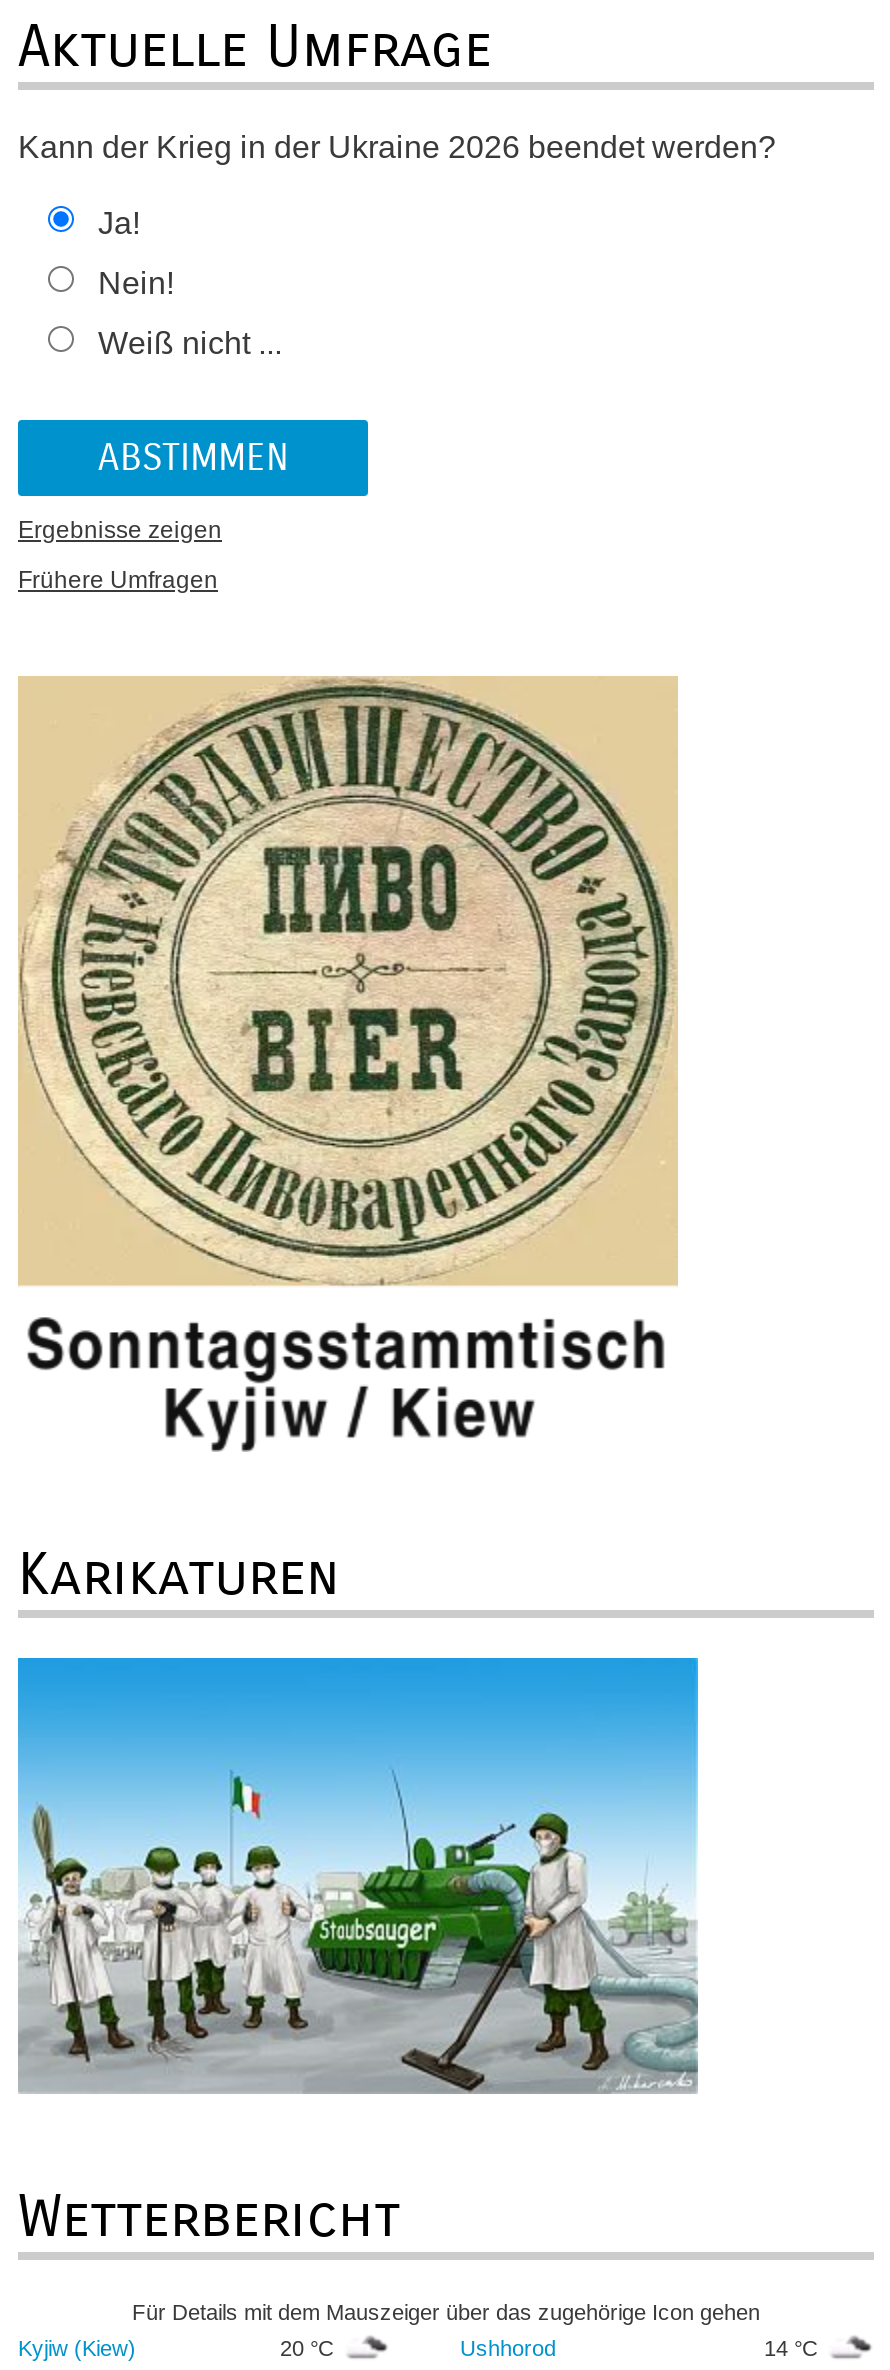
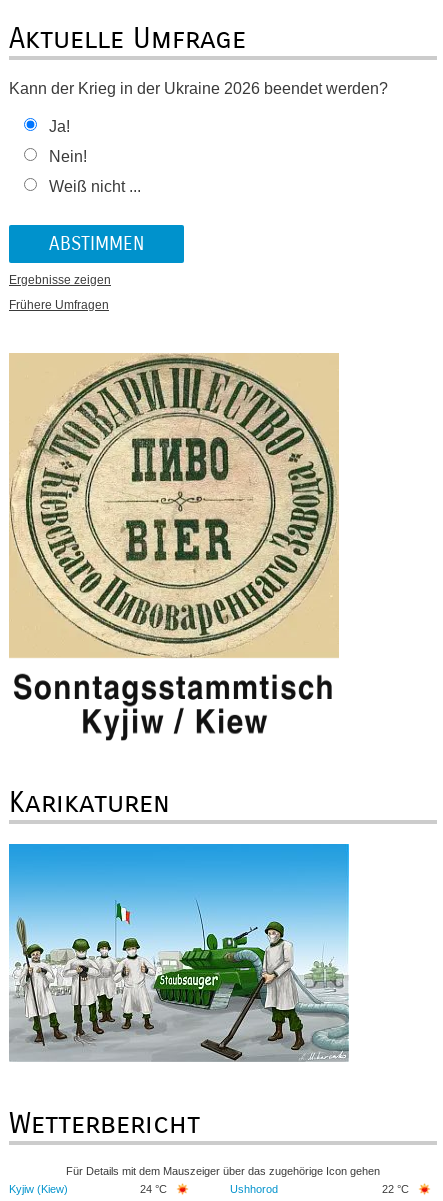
[280,2335,340,2359] 20 °C -> [140,1182,170,1194] 24 °C
[764,2335,824,2359] 14 °C -> [382,1182,412,1194] 22 °C

